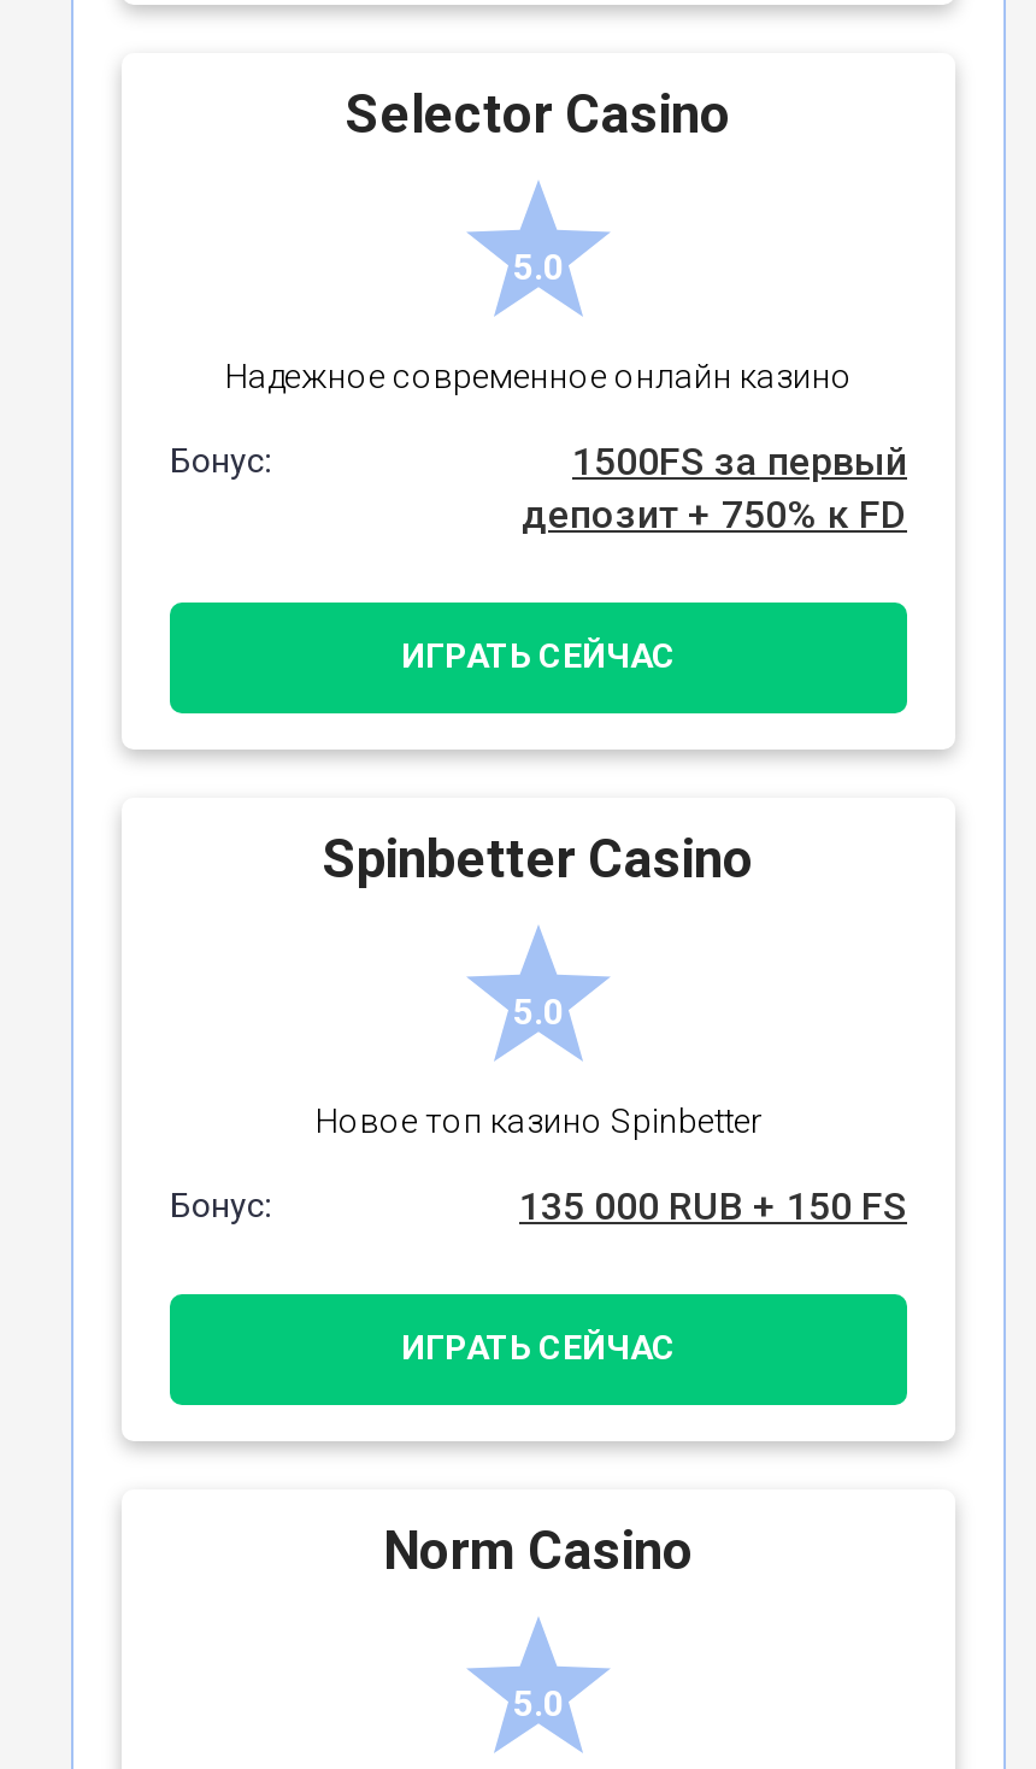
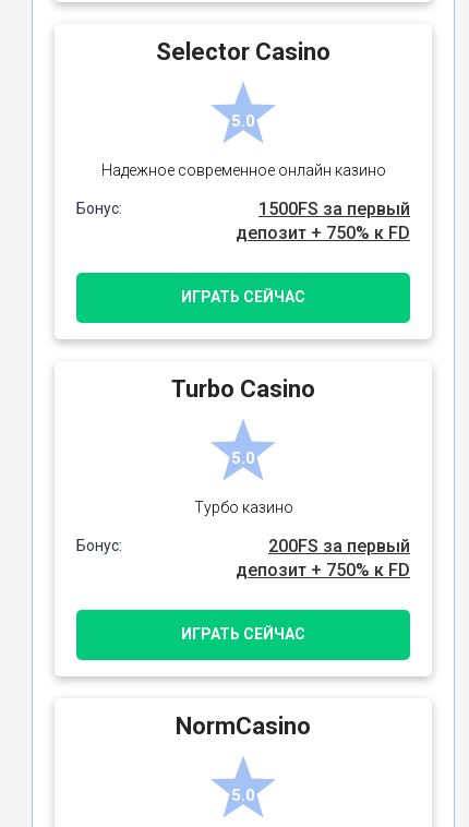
[323,828,754,888] Spinbetter Casino -> [171,375,315,402] Turbo Casino
[314,1100,763,1139] Новое топ казино Spinbetter -> [194,498,293,516] Турбо казино
[519,1182,907,1228] 135 000 RUB + 150 FS -> [236,535,410,580] 200FS за первый | депозит + 750% к FD
[383,1520,694,1580] Norm Casino -> [176,712,311,739] NormCasino

